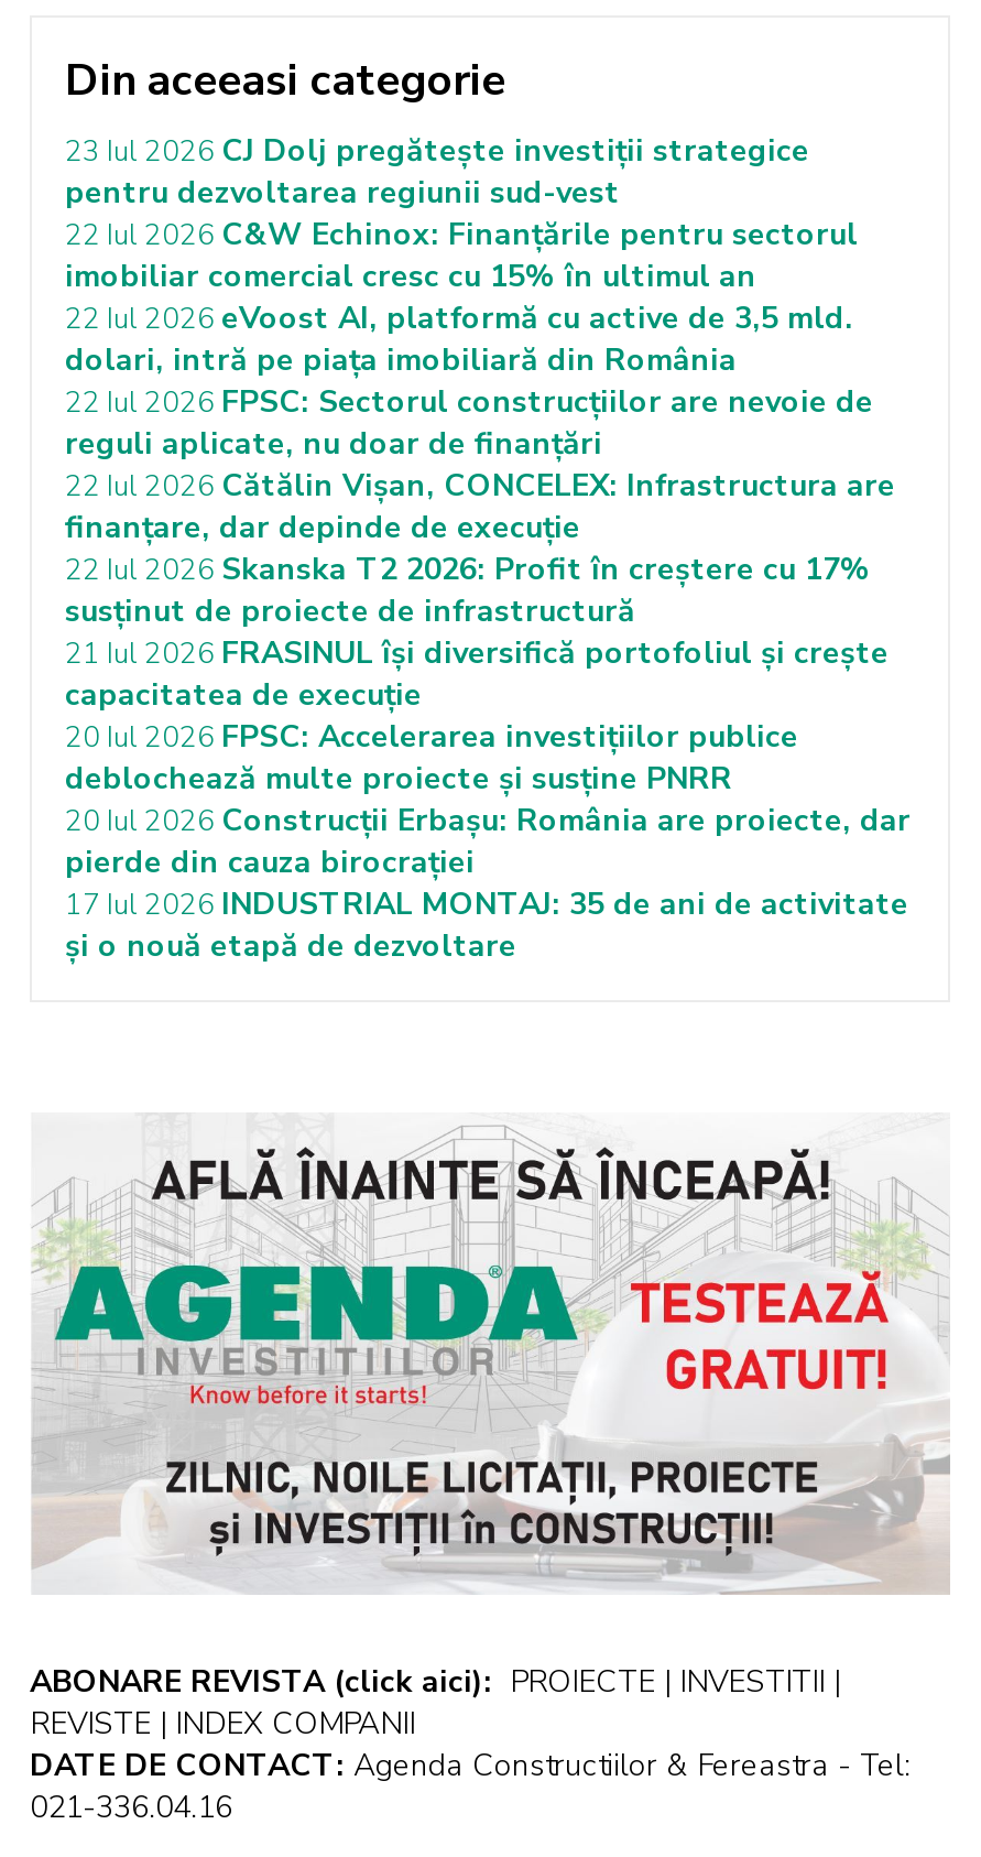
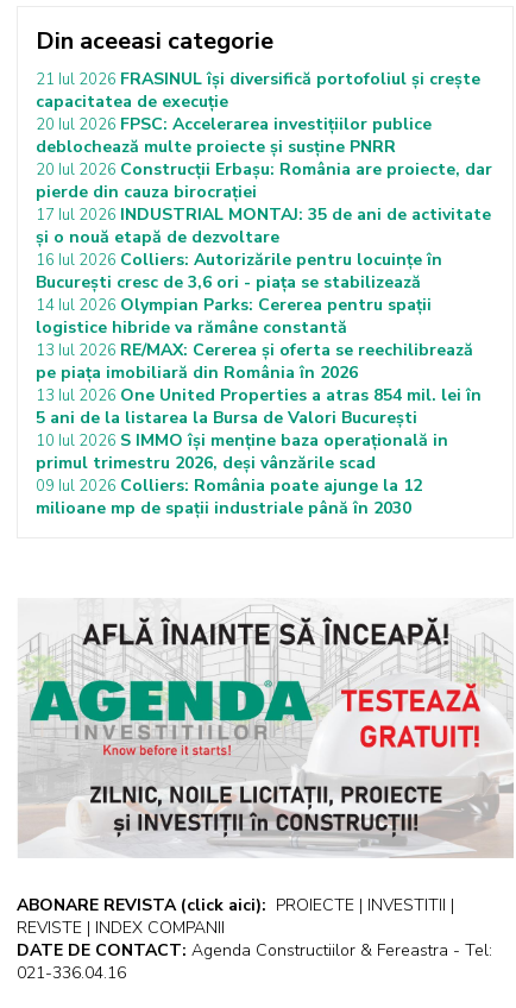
[65,130,895,632] 23 Iul 2026 CJ Dolj pregătește investiții strategice | pentru dezvoltarea regiunii sud-vest | 22 Iul 2026 C&W Echinox: Finanțările pentru sectorul | imobiliar comercial cresc cu 15% în ultimul an | 22 Iul 2026 eVoost AI, platformă cu active de 3,5 mld. | dolari, intră pe piața imobiliară din România | 22 Iul 2026 FPSC: Sectorul construcțiilor are nevoie de | reguli aplicate, nu doar de finanțări | 22 Iul 2026 Cătălin Vișan, CONCELEX: Infrastructura are | finanțare, dar depinde de execuție | 22 Iul 2026 Skanska T2 2026: Profit în creștere cu 17% | susținut de proiecte de infrastructură -> none
moved [65,632,911,967] -> [36,68,492,248]: 21 Iul 2026 FRASINUL își diversifică portofoliul și crește | capacitatea de execuție | 20 Iul 2026 FPSC: Accelerarea investițiilor publice | deblochează multe proiecte și susține PNRR | 20 Iul 2026 Construcții Erbașu: România are proiecte, dar | pierde din cauza birocrației | 17 Iul 2026 INDUSTRIAL MONTAJ: 35 de ani de activitate | și o nouă etapă de dezvoltare
none -> [36,248,482,519] 16 Iul 2026 Colliers: Autorizările pentru locuințe în | București cresc de 3,6 ori - piața se stabilizează | 14 Iul 2026 Olympian Parks: Cererea pentru spații | logistice hibride va rămâne constantă | 13 Iul 2026 RE/MAX: Cererea și oferta se reechilibrează | pe piața imobiliară din România în 2026 | 13 Iul 2026 One United Properties a atras 854 mil. lei în | 5 ani de la listarea la Bursa de Valori București | 10 Iul 2026 S IMMO își menține baza operațională in | primul trimestru 2026, deși vânzările scad | 09 Iul 2026 Colliers: România poate ajunge la 12 | milioane mp de spații industriale până în 2030

